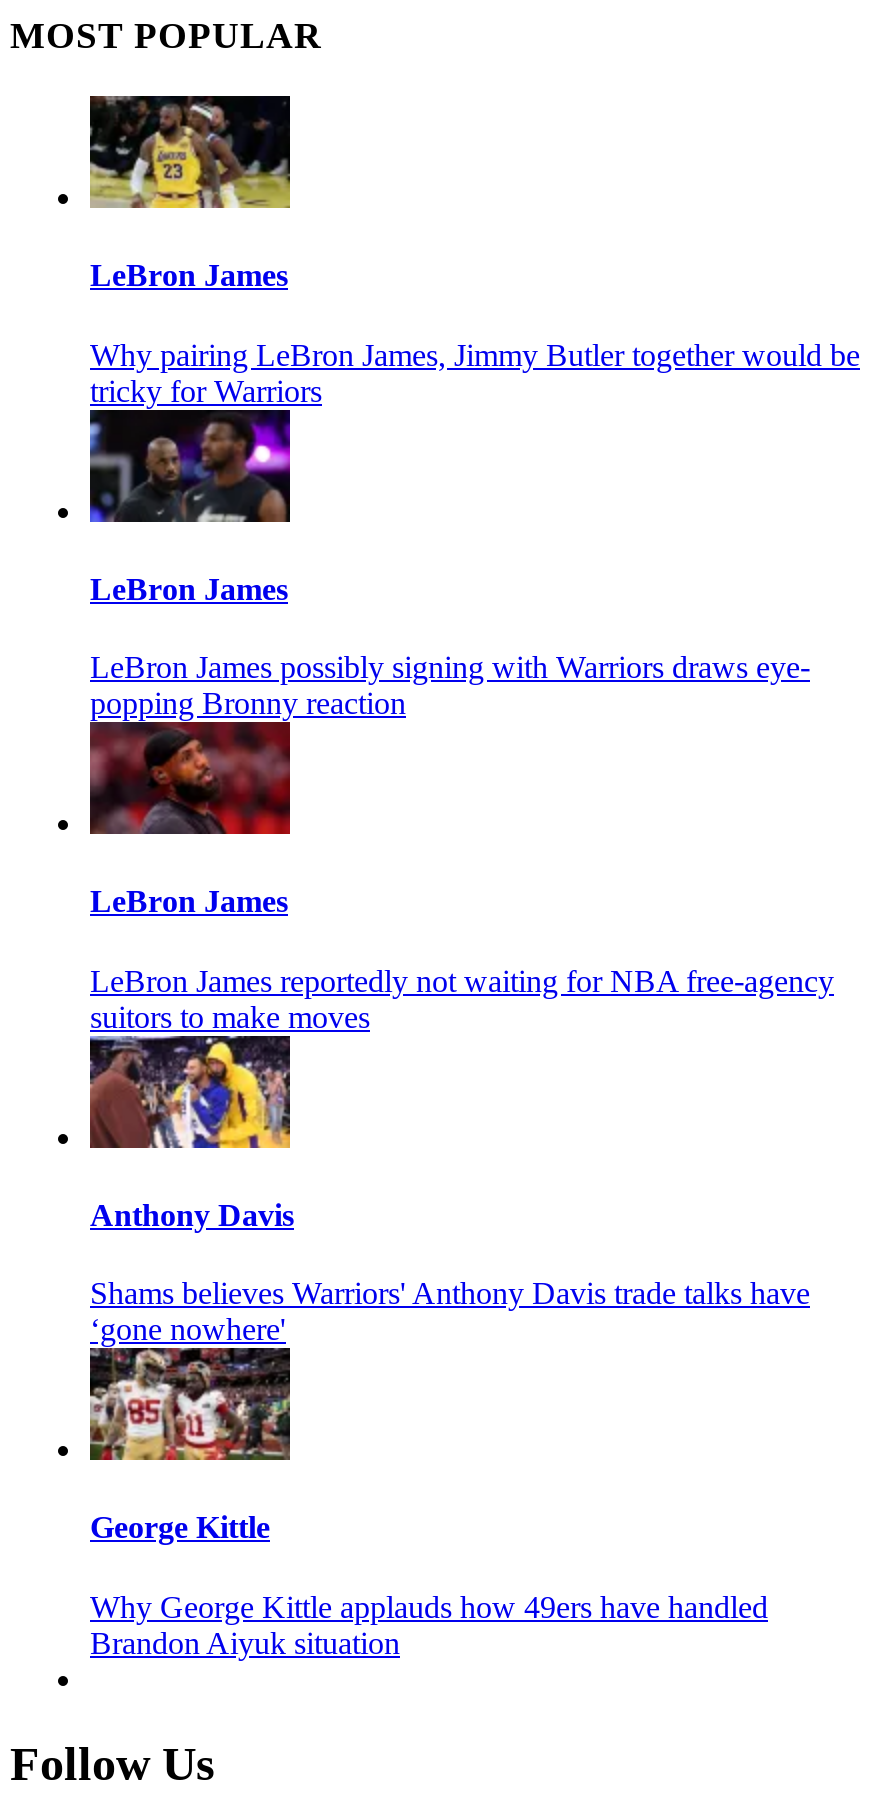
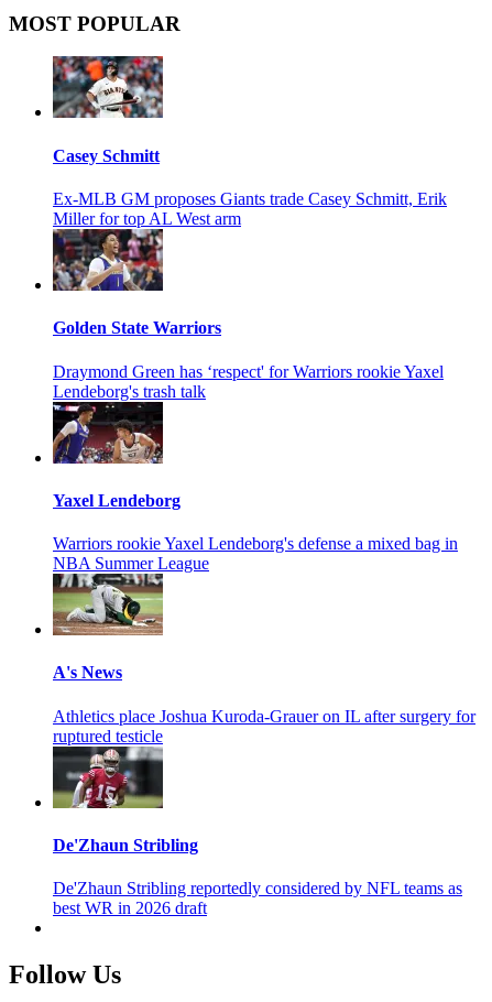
[88,93,292,292] [image] | LeBron James -> [52,55,164,165] [image] | Casey Schmitt
[90,337,860,407] Why pairing LeBron James, Jimmy Butler together would be | tricky for Warriors -> [53,189,447,228] Ex-MLB GM proposes Giants trade Casey Schmitt, Erik | Miller for top AL West arm
[88,423,292,605] [image] | LeBron James -> [52,237,221,337] [image] | Golden State Warriors
[90,650,810,720] LeBron James possibly signing with Warriors draws eye- | popping Bronny reaction -> [53,362,444,400] Draymond Green has ‘respect' for Warriors rookie Yaxel | Lendeborg's trash talk
[88,735,292,919] [image] | LeBron James -> [52,409,181,510] [image] | Yaxel Lendeborg
[90,963,834,1033] LeBron James reportedly not waiting for NBA free-agency | suitors to make moves -> [53,534,458,573] Warriors rookie Yaxel Lendeborg's defense a mixed bag in | NBA Summer League
[88,1049,294,1232] [image] | Anthony Davis -> [52,581,164,682] [image] | A's News
[90,1276,810,1346] Shams believes Warriors' Anthony Davis trade talks have | ‘gone nowhere' -> [53,706,475,745] Athletics place Joshua Kuroda-Grauer on IL after surgery for | ruptured testicle
[88,1361,292,1545] [image] | George Kittle -> [52,753,198,854] [image] | De'Zhaun Stribling
[90,1589,768,1659] Why George Kittle applauds how 49ers have handled | Brandon Aiyuk situation -> [53,879,462,917] De'Zhaun Stribling reportedly considered by NFL teams as | best WR in 2026 draft

